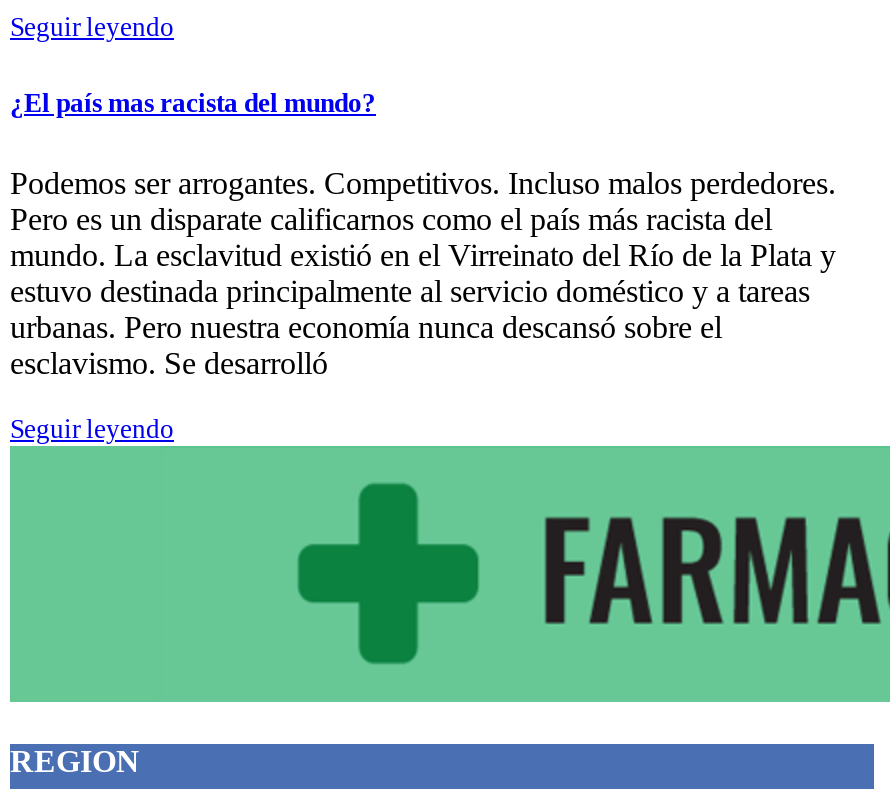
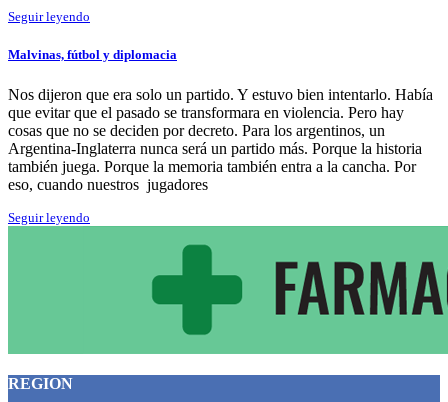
[10,89,376,119] ¿El país mas racista del mundo? -> [8,47,177,62] Malvinas, fútbol y diplomacia
[10,165,836,379] Podemos ser arrogantes. Competitivos. Incluso malos perdedores. | Pero es un disparate calificarnos como el país más racista del | mundo. La esclavitud existió en el Virreinato del Río de la Plata y | estuvo destinada principalmente al servicio doméstico y a tareas | urbanas. Pero nuestra economía nunca descansó sobre el | esclavismo. Se desarrolló -> [8,85,433,192] Nos dijeron que era solo un partido. Y estuvo bien intentarlo. Había | que evitar que el pasado se transformara en violencia. Pero hay | cosas que no se deciden por decreto. Para los argentinos, un | Argentina-Inglaterra nunca será un partido más. Porque la historia | también juega. Porque la memoria también entra a la cancha. Por | eso, cuando nuestros jugadores

